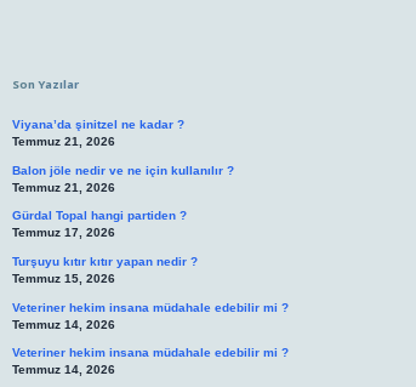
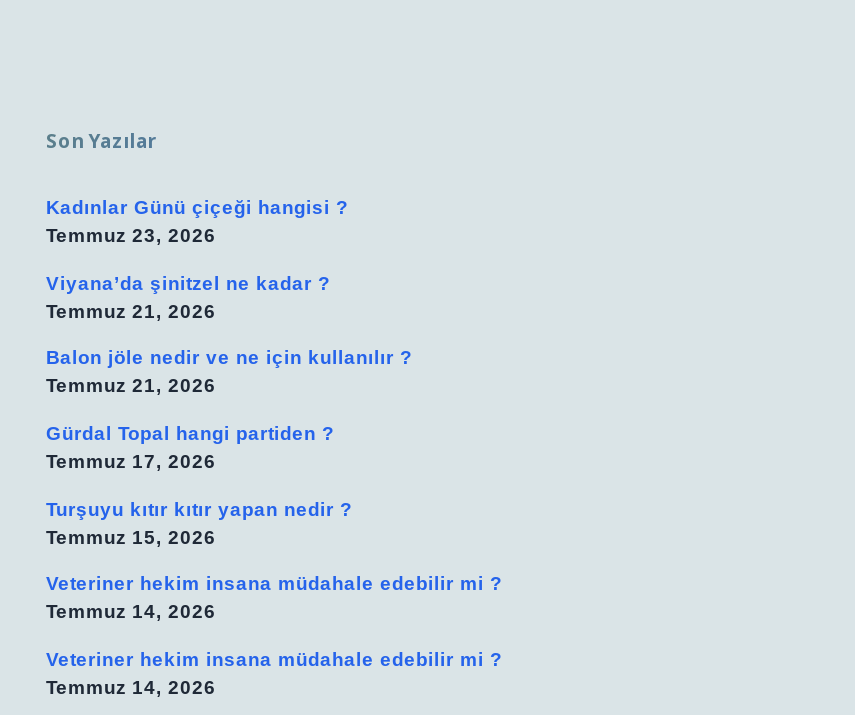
none -> [46,197,348,247] Kadınlar Günü çiçeği hangisi ? | Temmuz 23, 2026

